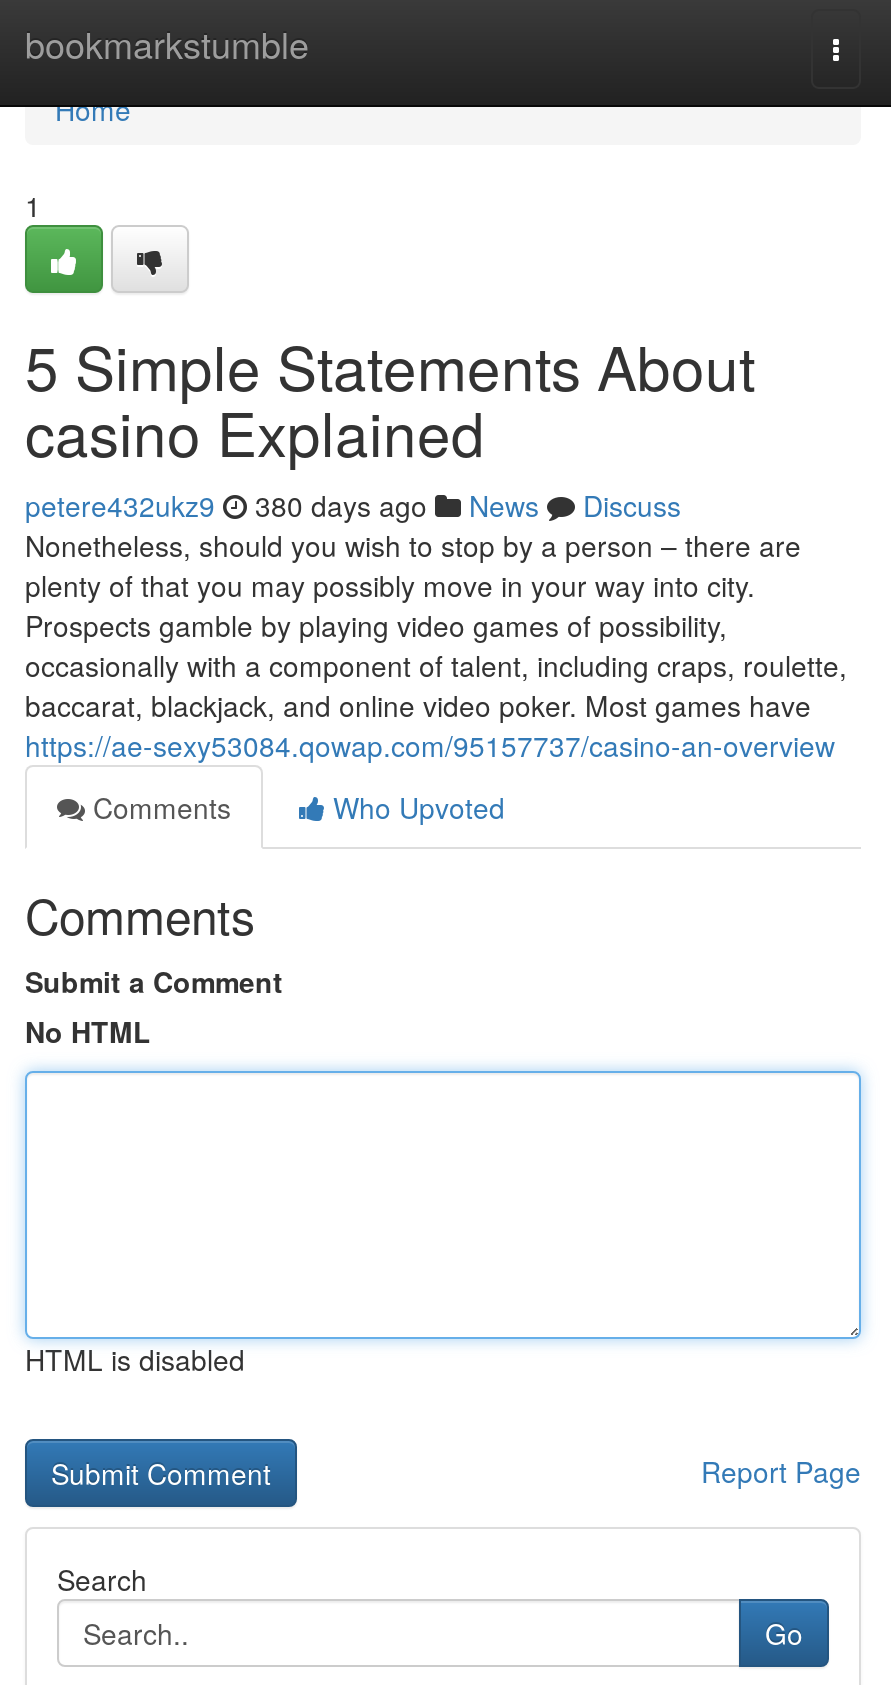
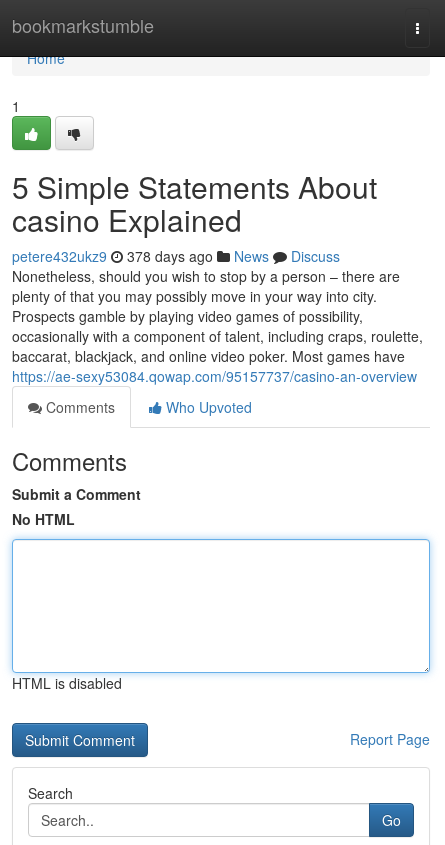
[25,485,681,525] petere432ukz9 380 days ago News Discuss -> [12,246,340,266] petere432ukz9 378 days ago News Discuss

